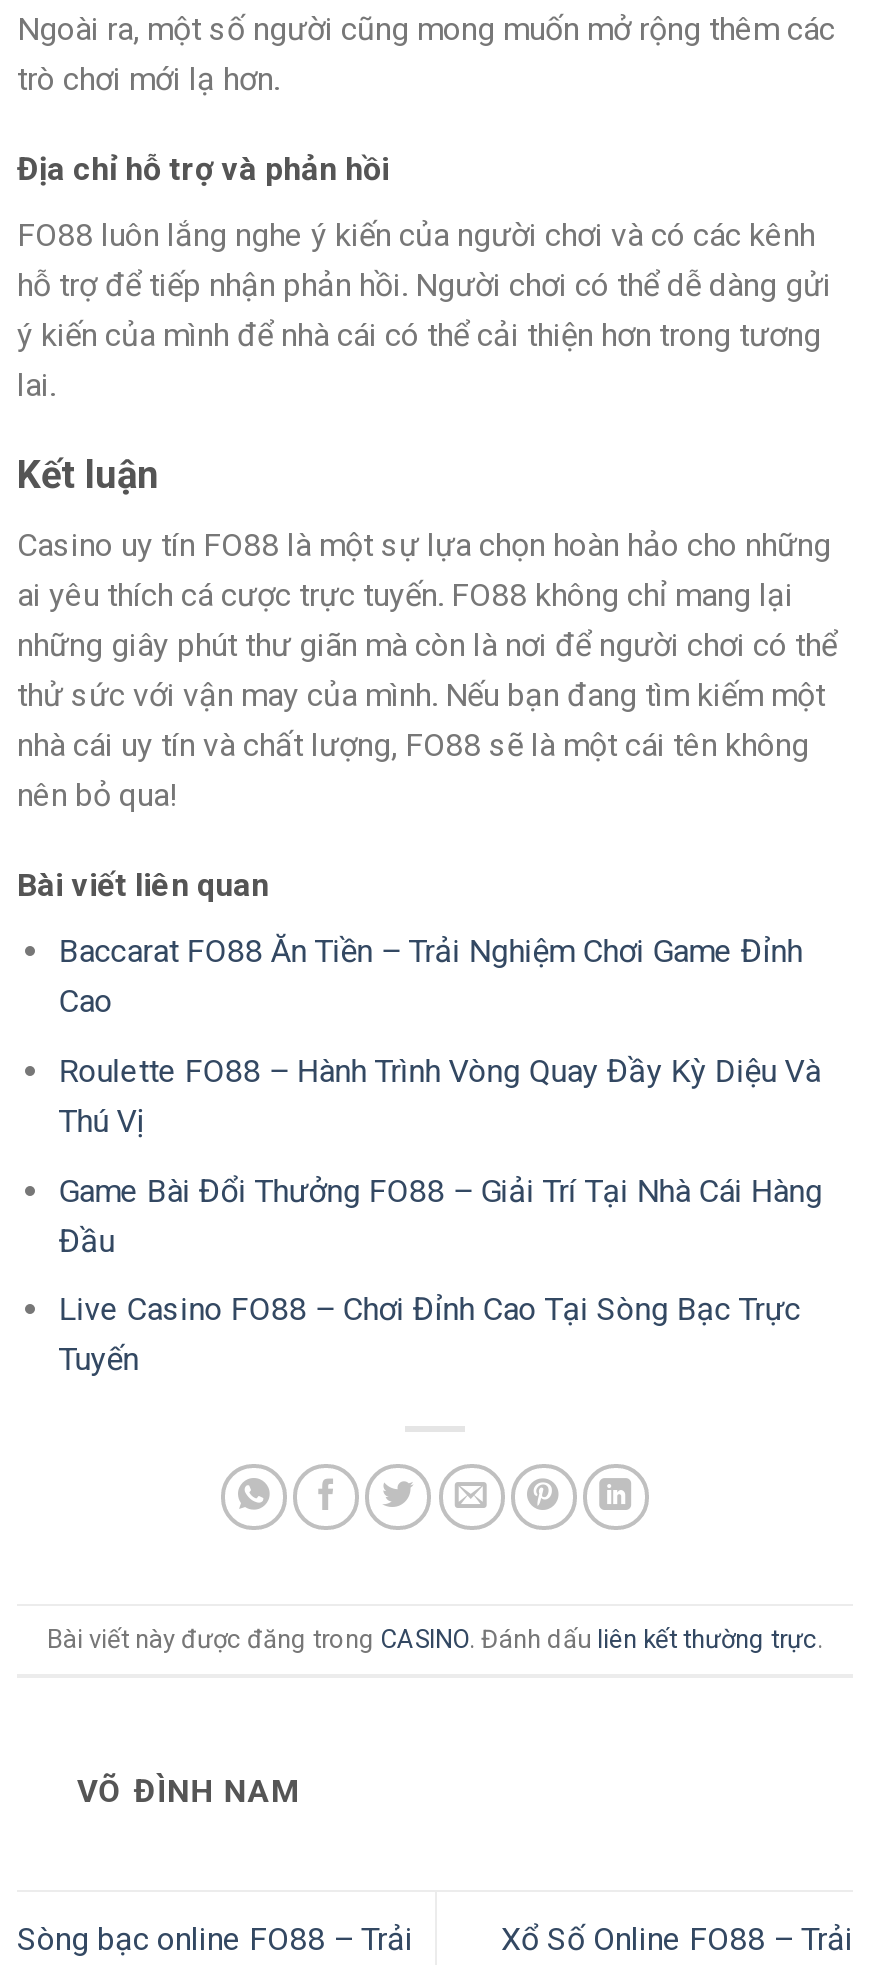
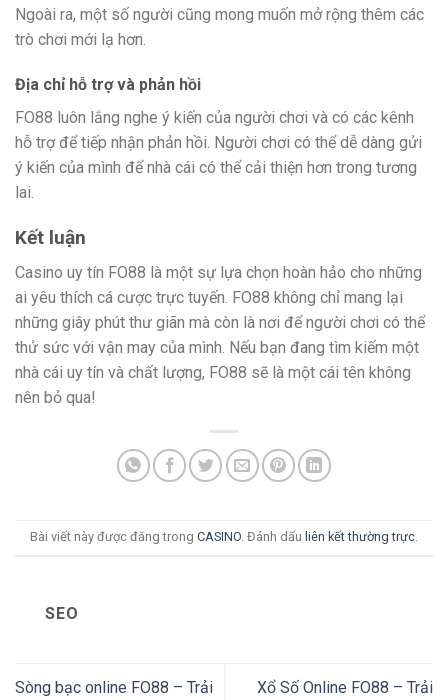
[17,867,823,1379] Bài viết liên quan | Baccarat FO88 Ăn Tiền – Trải Nghiệm Chơi Game Đỉnh | Cao | Roulette FO88 – Hành Trình Vòng Quay Đầy Kỳ Diệu Và | Thú Vị | Game Bài Đổi Thưởng FO88 – Giải Trí Tại Nhà Cái Hàng | Đầu | Live Casino FO88 – Chơi Đỉnh Cao Tại Sòng Bạc Trực | Tuyến -> none
[77,1773,301,1811] VÕ ĐÌNH NAM -> [45,604,78,623] SEO

